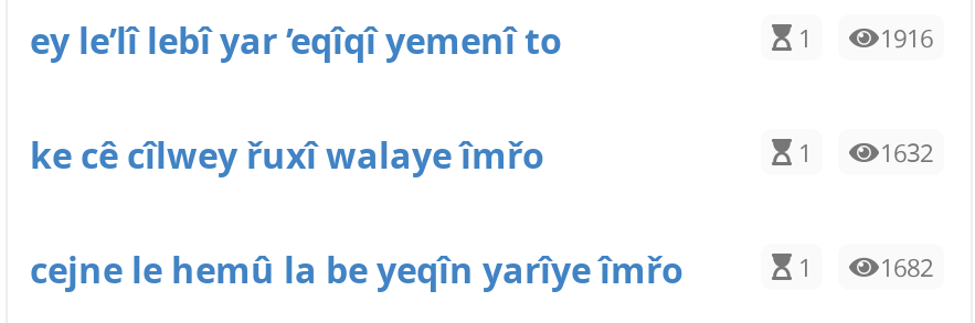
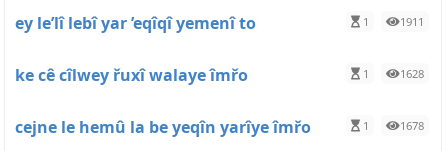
[792,17,933,58] 1 1916 -> [360,12,424,31] 1 1911
[792,131,933,173] 1 1632 -> [360,64,424,83] 1 1628
[792,246,933,288] 1 1682 -> [360,116,424,135] 1 1678

